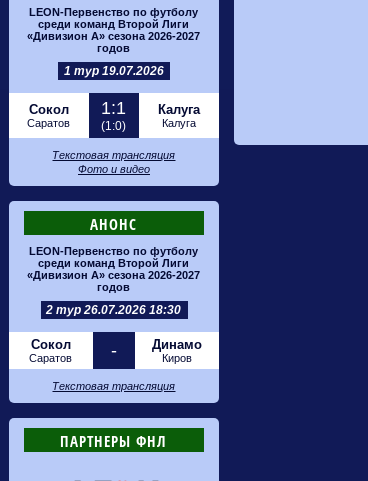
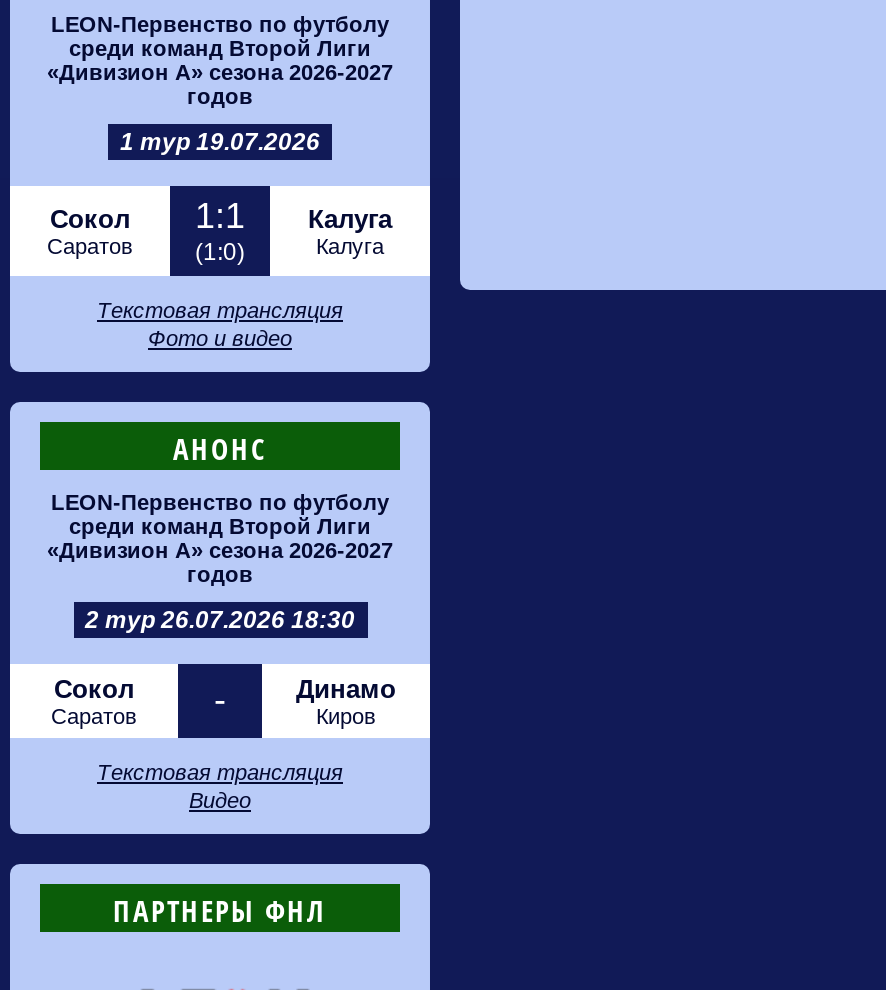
none -> [189,788,251,812] Видео

